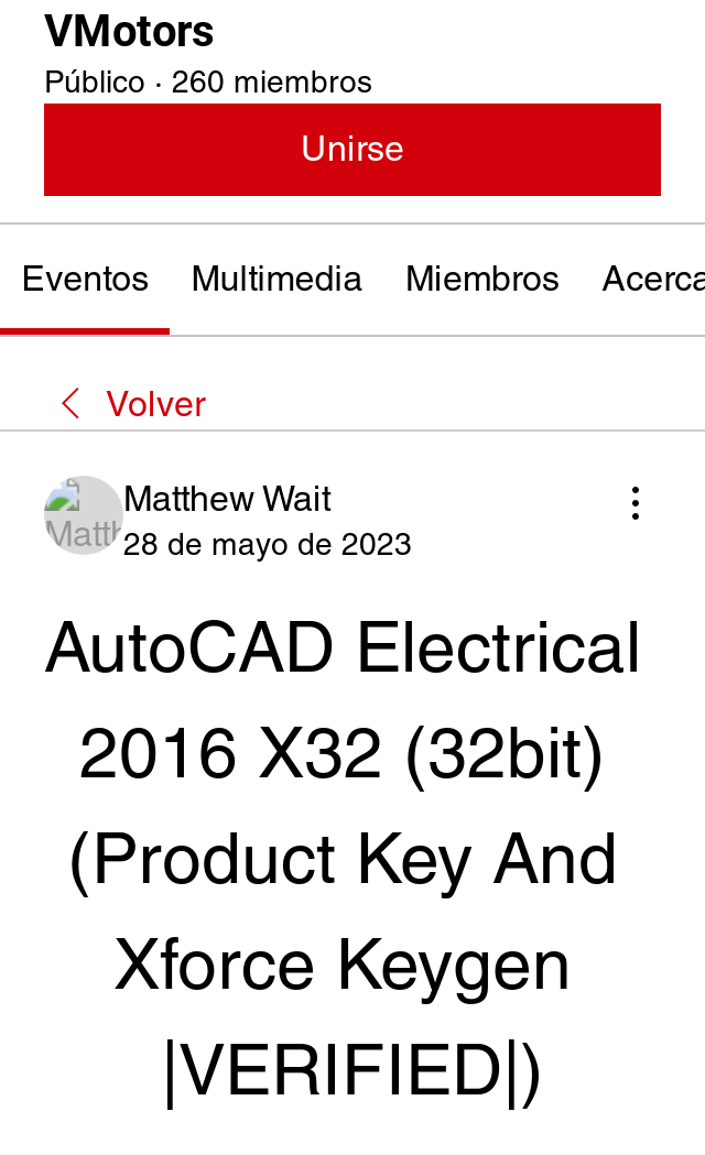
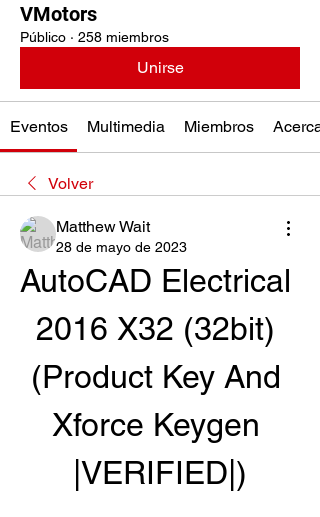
[44,64,372,99] Público · 260 miembros -> [20,29,169,45] Público · 258 miembros

